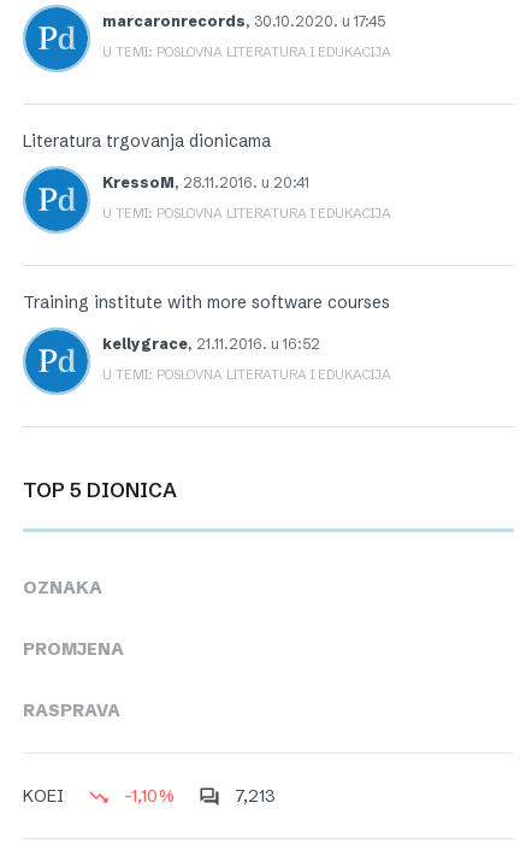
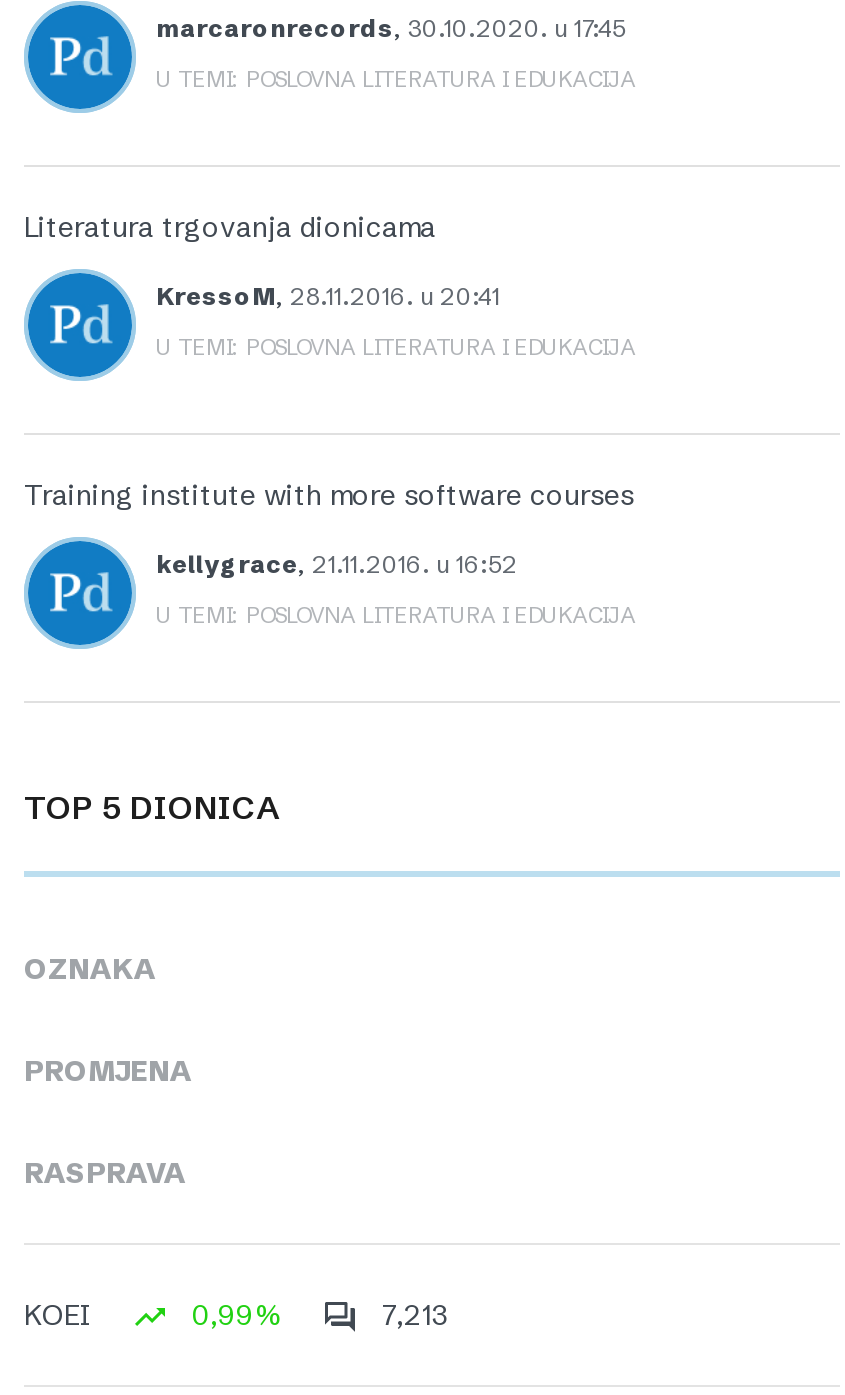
[119,785,175,807] -1,10% -> [184,1297,282,1333] 0,99%

